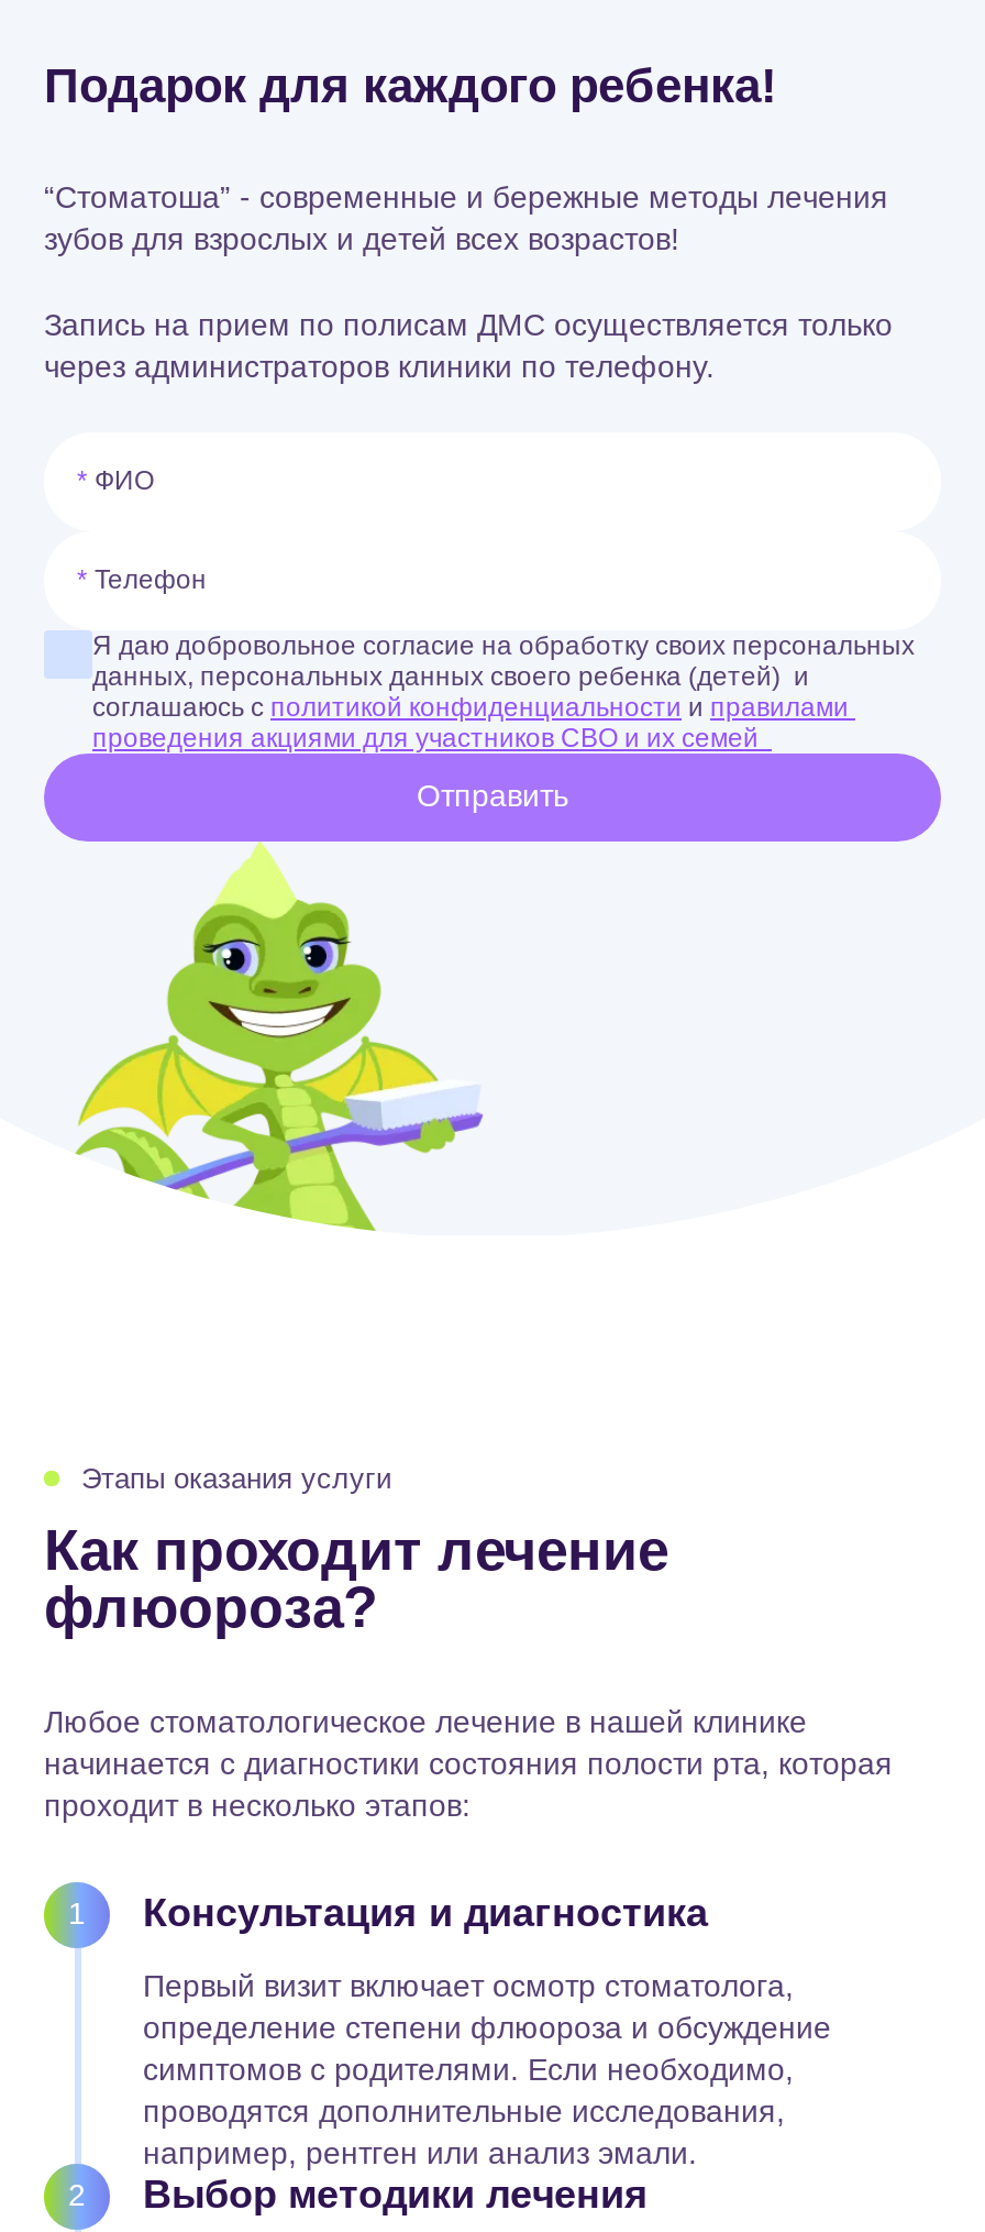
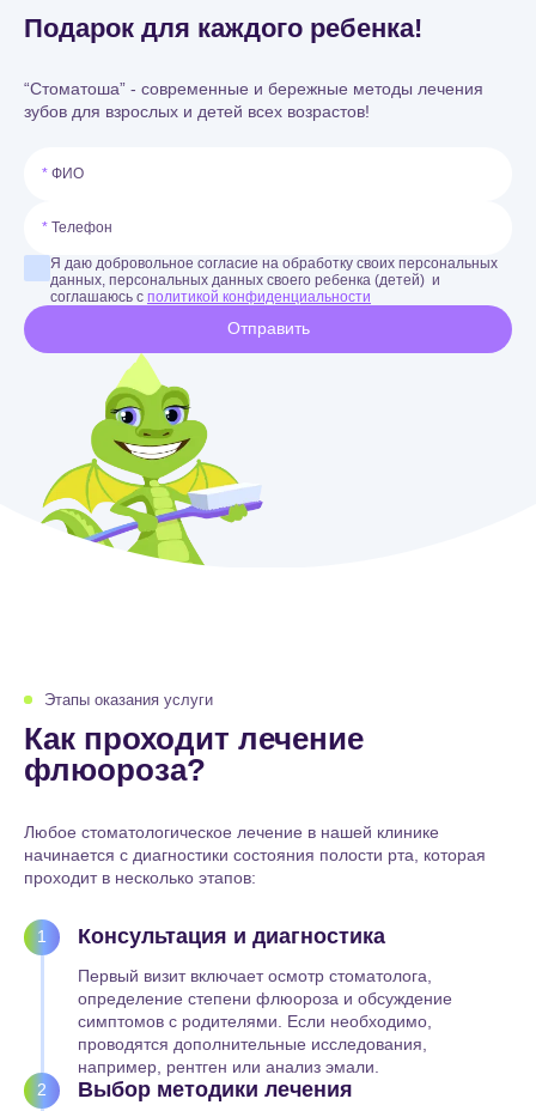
[44,306,893,383] Запись на прием по полисам ДМС осуществляется только | через администраторов клиники по телефону. -> none
[92,691,849,752] соглашаюсь с политикой конфиденциальности и правилами | проведения акциями для участников СВО и их семей -> [50,288,371,305] соглашаюсь с политикой конфиденциальности

